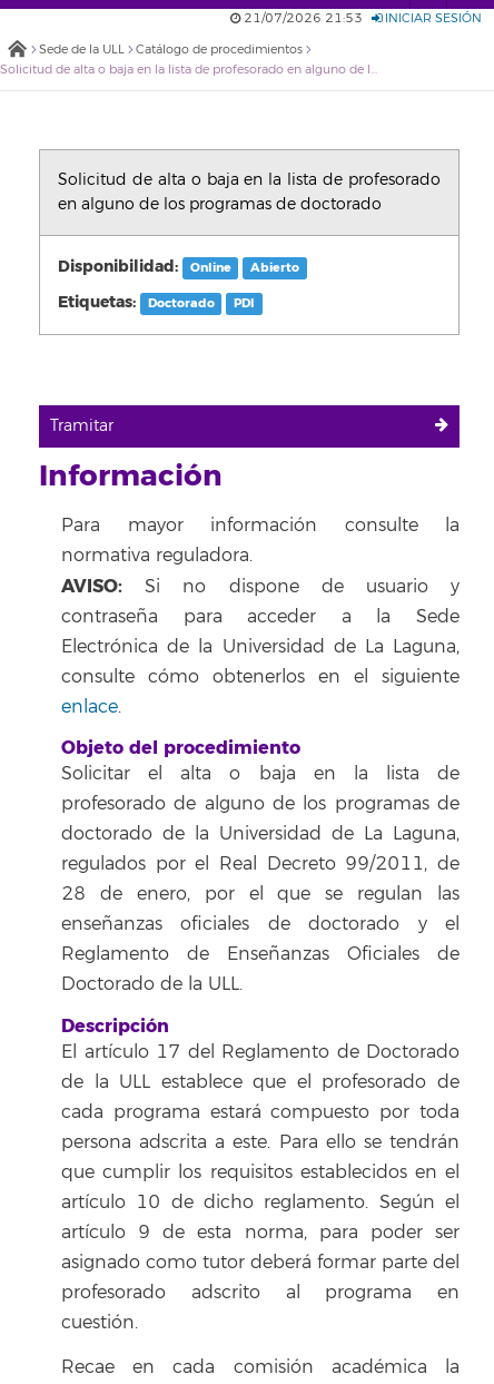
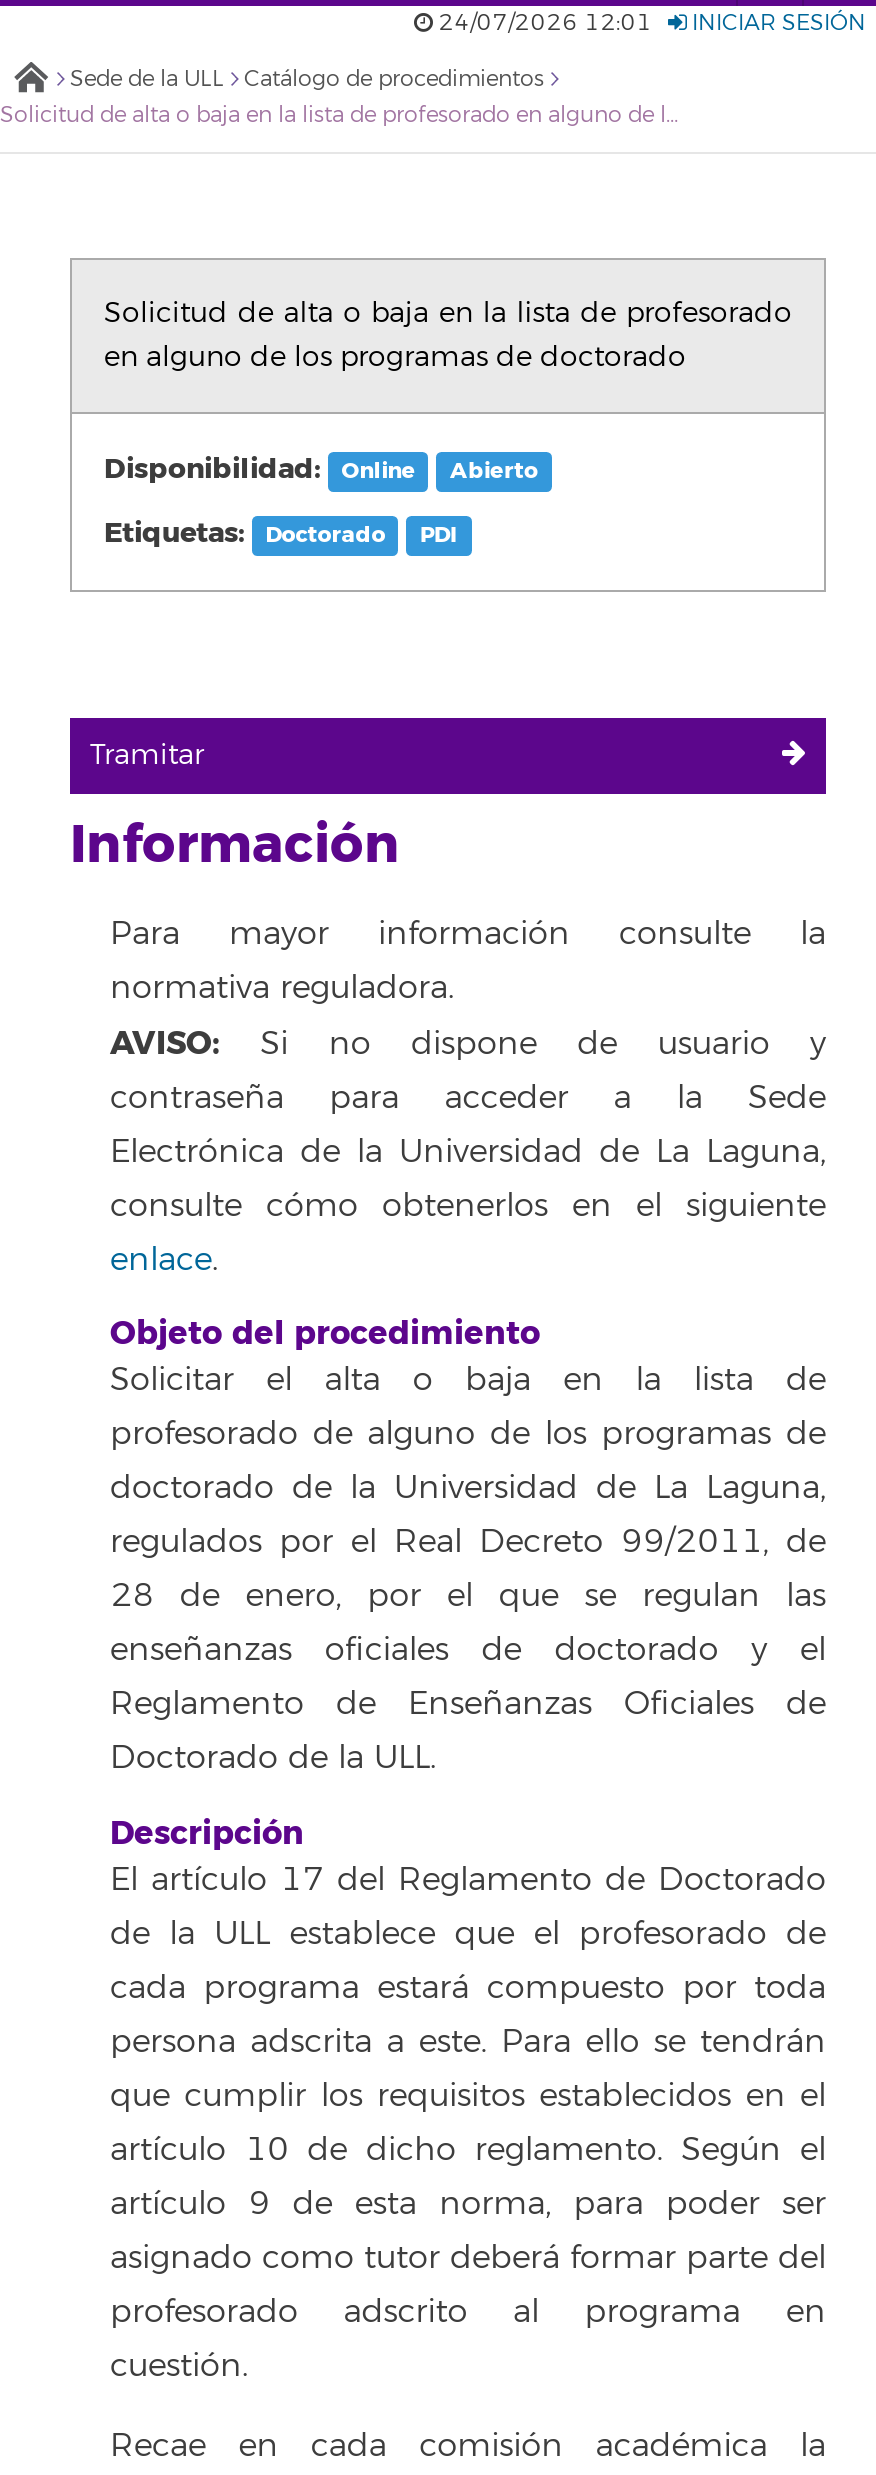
[244,11,482,26] 21/07/2026 21:53 INICIAR SESIÓN -> [438,10,866,36] 24/07/2026 12:01 INICIAR SESIÓN

